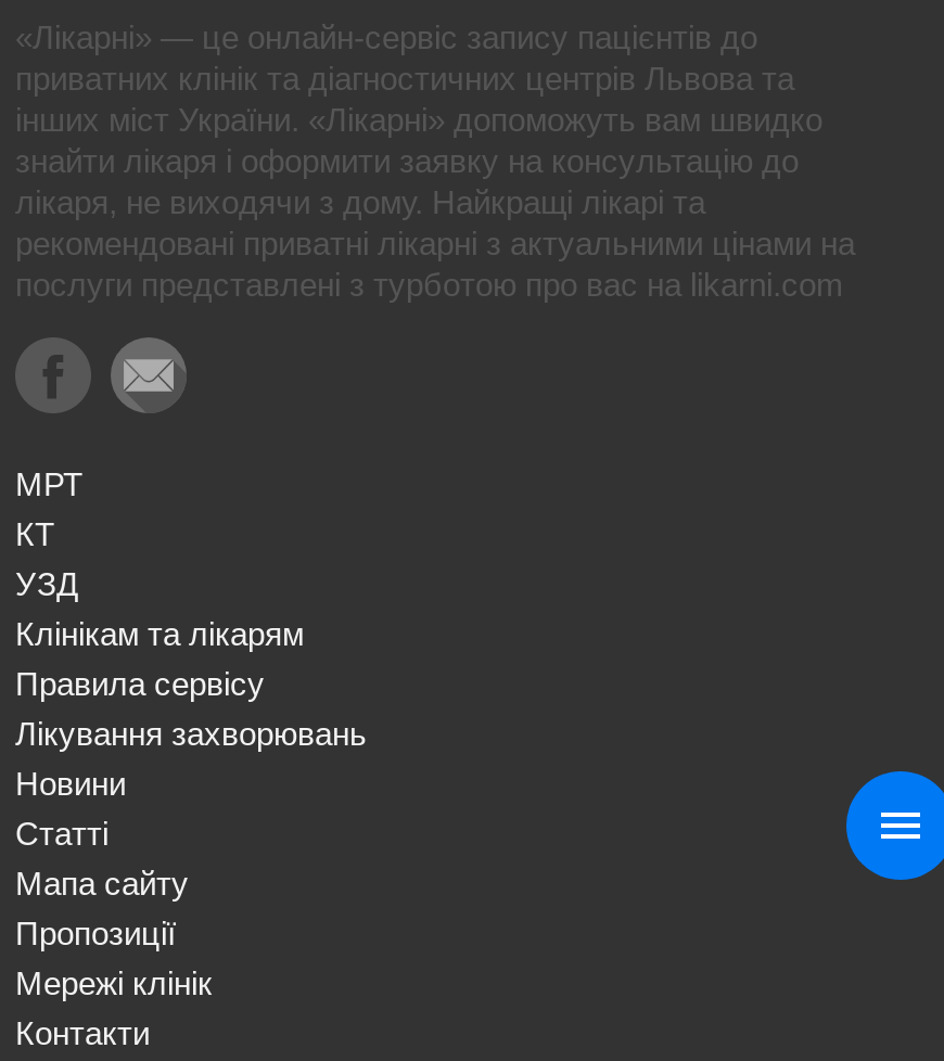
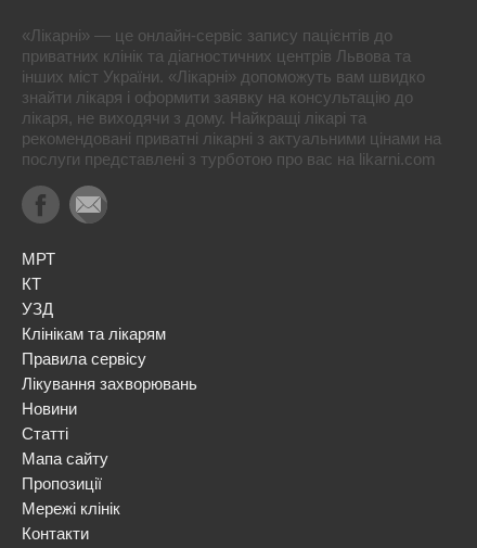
[844,769,937,882] [image] -> none

